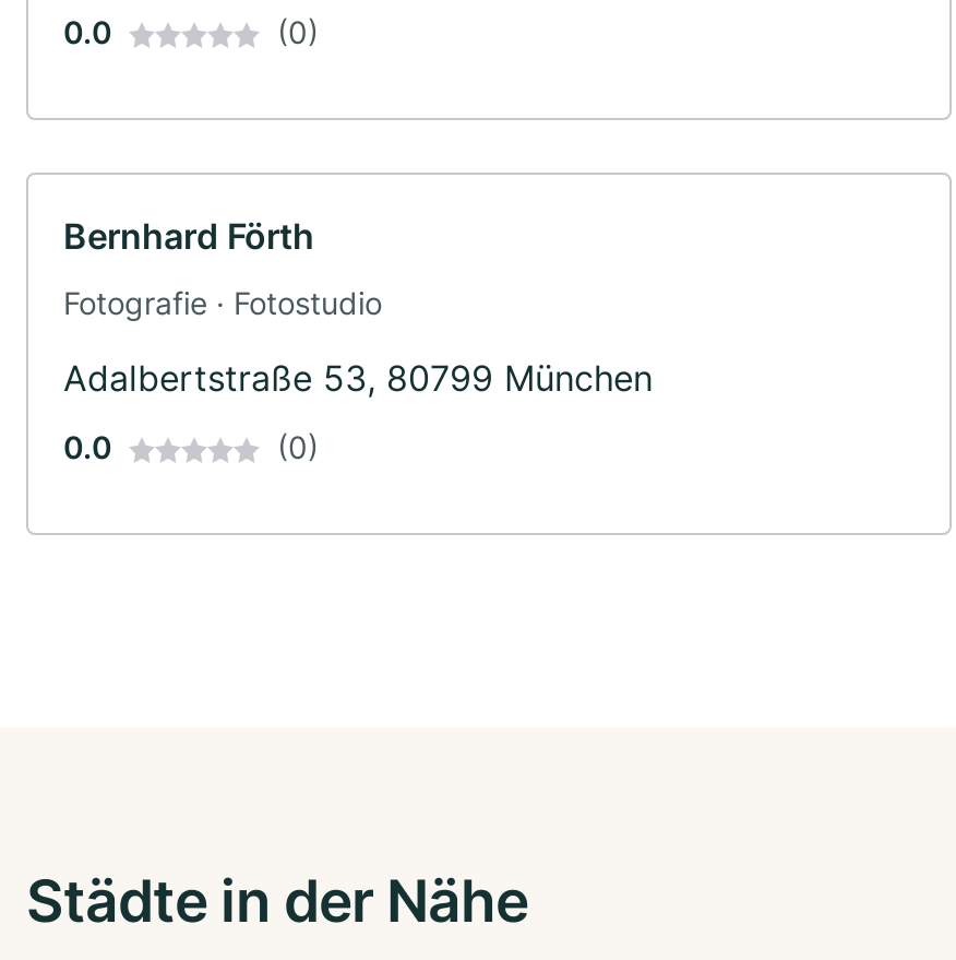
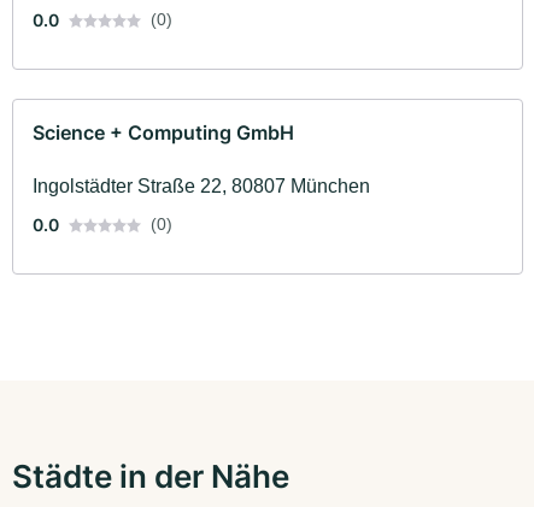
[63,214,653,399] Bernhard Förth | Fotografie · Fotostudio | Adalbertstraße 53, 80799 München -> [33,120,370,196] Science + Computing GmbH | Ingolstädter Straße 22, 80807 München

